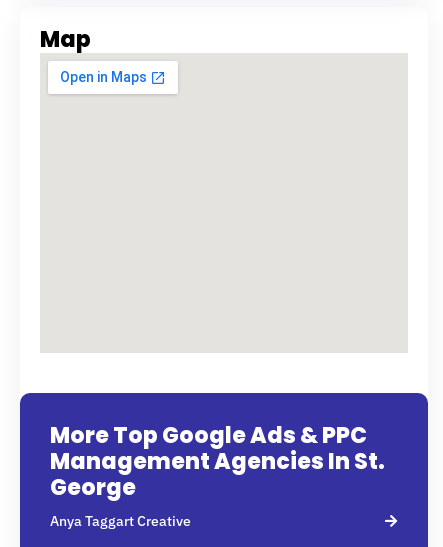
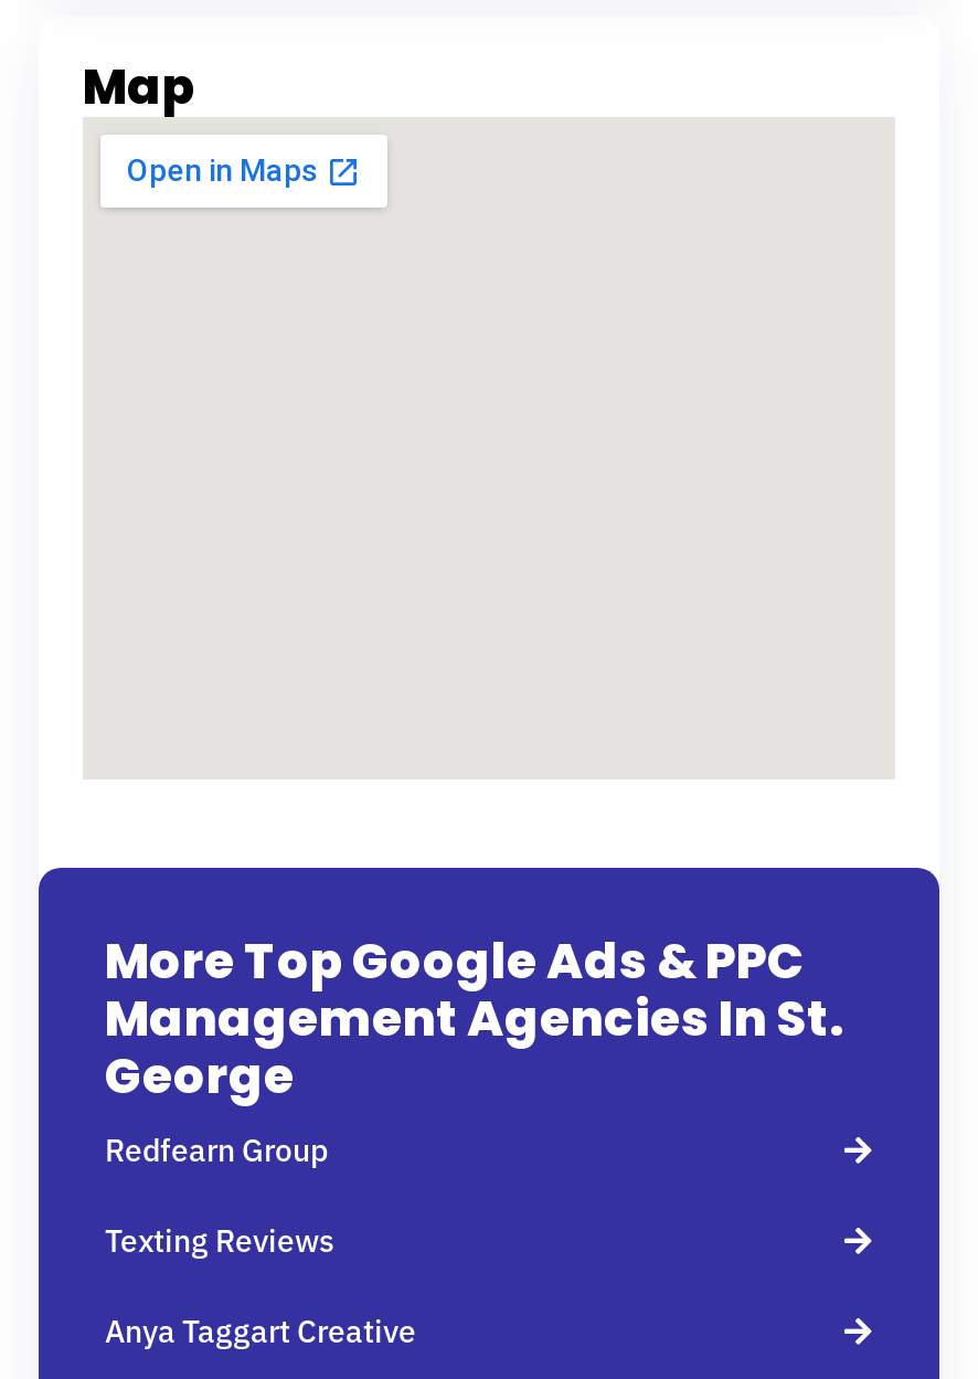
none -> [105,1130,334,1261] Redfearn Group | Texting Reviews

